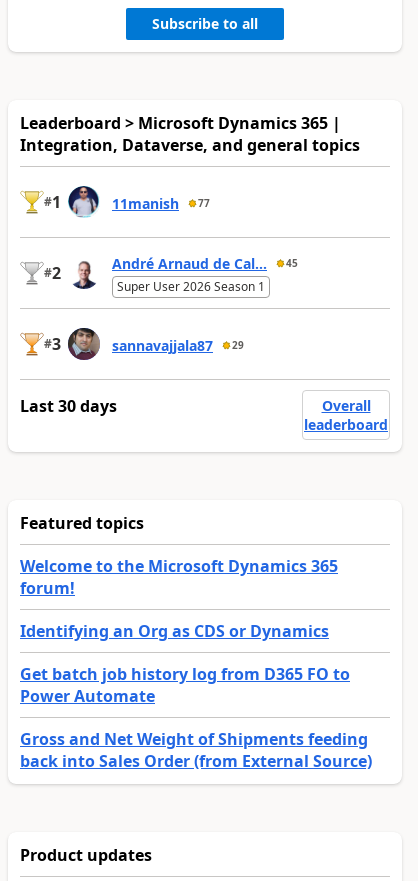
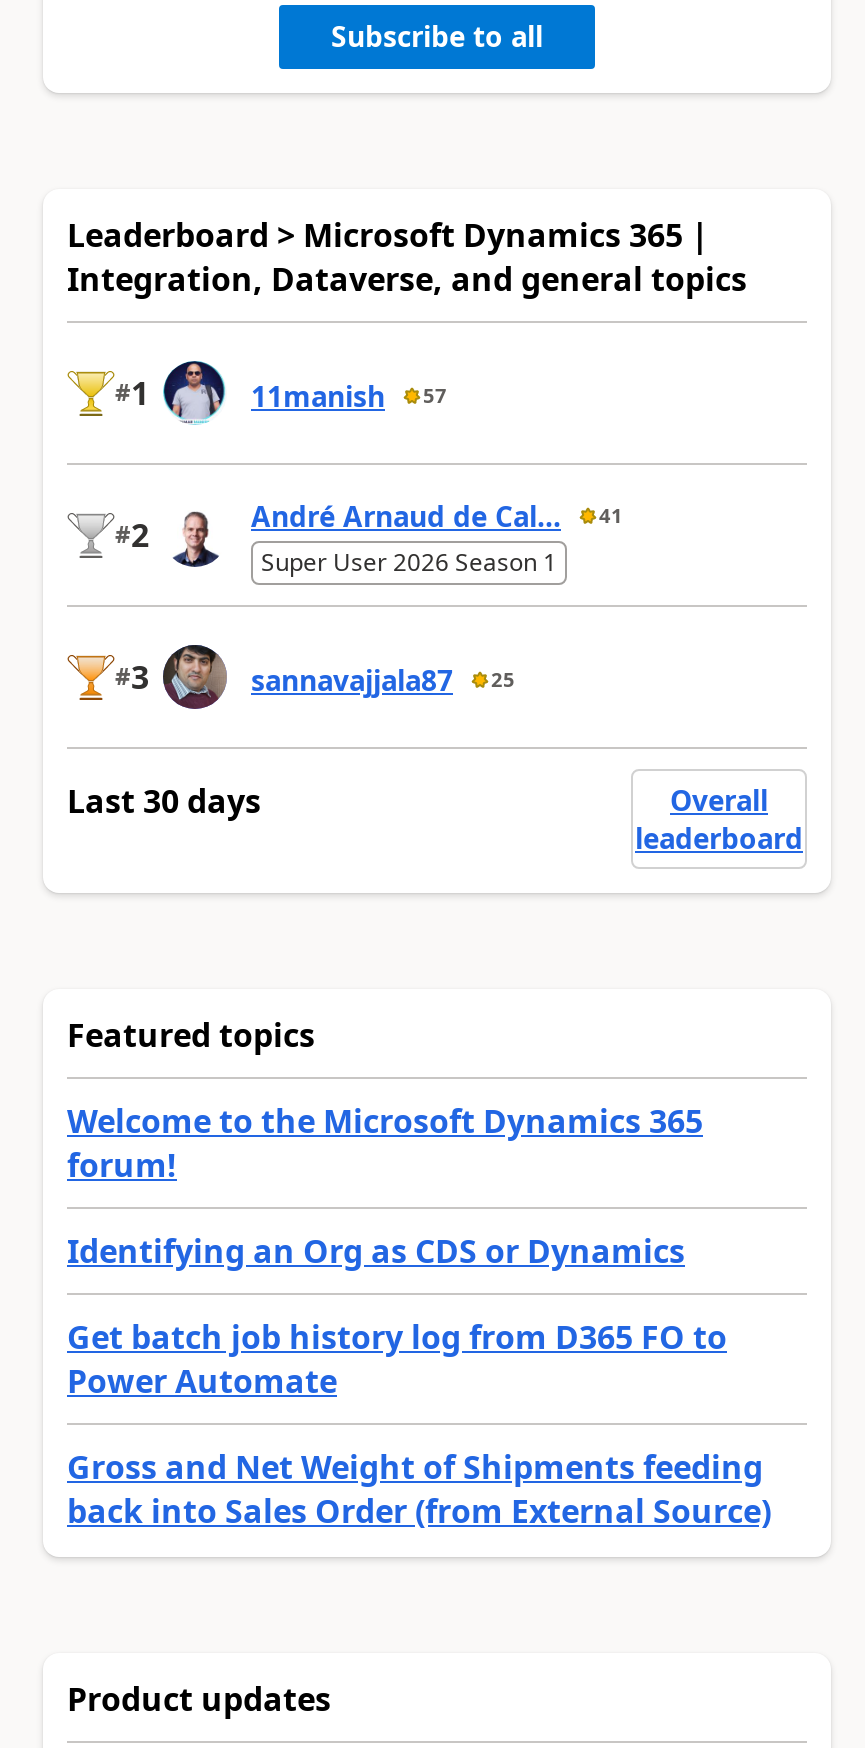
[112,194,210,213] 11manish 77 -> [251,377,447,415] 11manish 57
[112,254,298,273] André Arnaud de Cal... 45 -> [251,497,623,535] André Arnaud de Cal... 41
[112,336,244,355] sannavajjala87 29 -> [251,661,515,699] sannavajjala87 25

